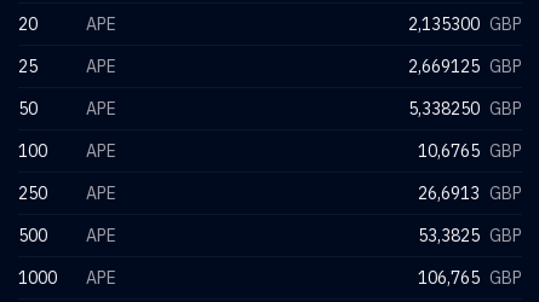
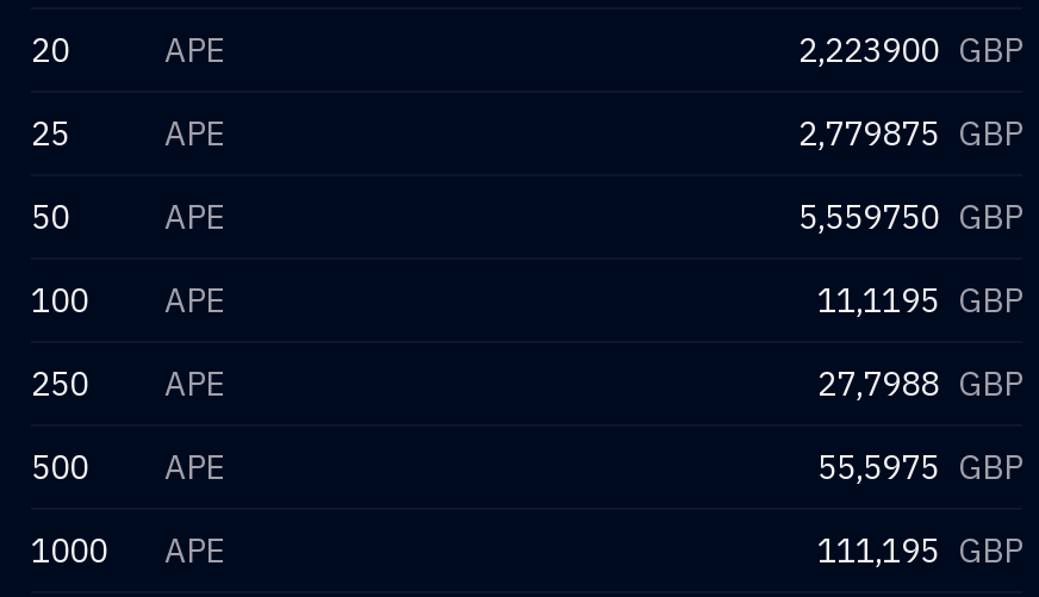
[408,13,522,35] 2,135300 GBP -> [798,29,1022,72] 2,223900 GBP
[408,56,522,77] 2,669125 GBP -> [798,112,1022,155] 2,779875 GBP
[408,98,522,120] 5,338250 GBP -> [798,196,1022,239] 5,559750 GBP
[418,140,522,162] 10,6765 GBP -> [817,279,1022,322] 11,1195 GBP
[418,183,522,204] 26,6913 GBP -> [817,362,1022,405] 27,7988 GBP
[418,225,522,247] 53,3825 GBP -> [817,446,1022,489] 55,5975 GBP
[418,267,522,289] 106,765 GBP -> [817,529,1022,572] 111,195 GBP

